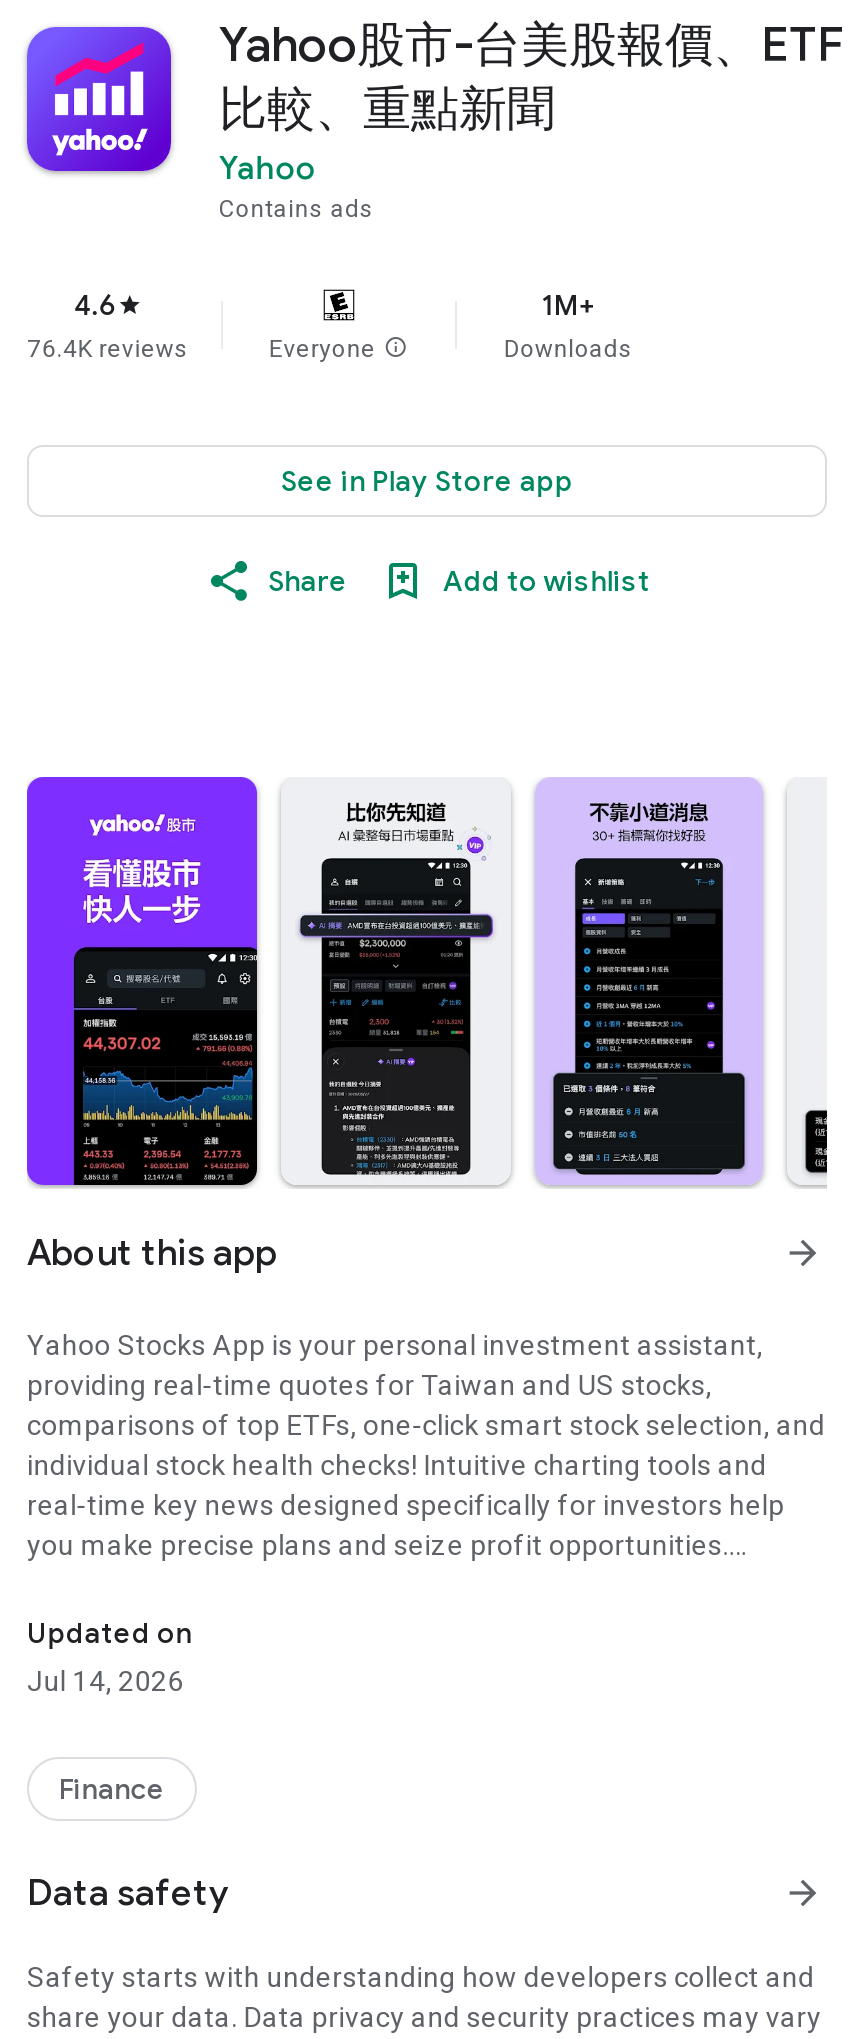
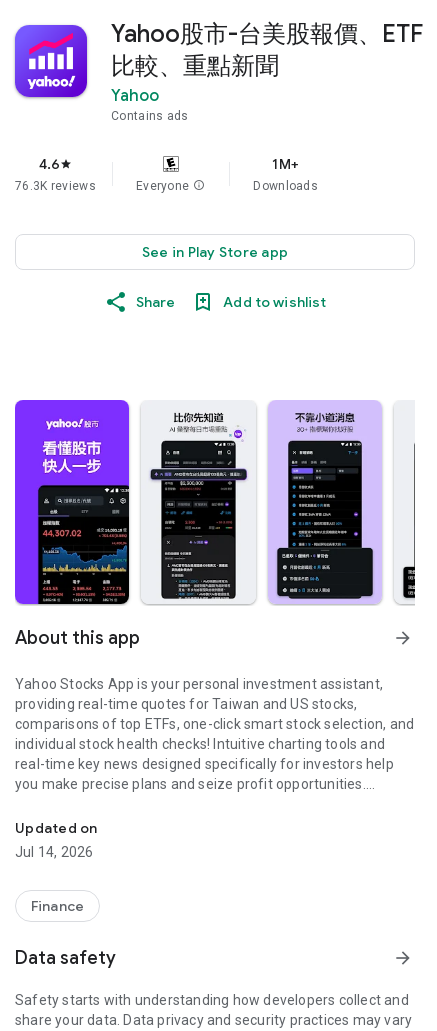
[27,335,189,363] 76.4K reviews -> [15,179,96,193] 76.3K reviews

